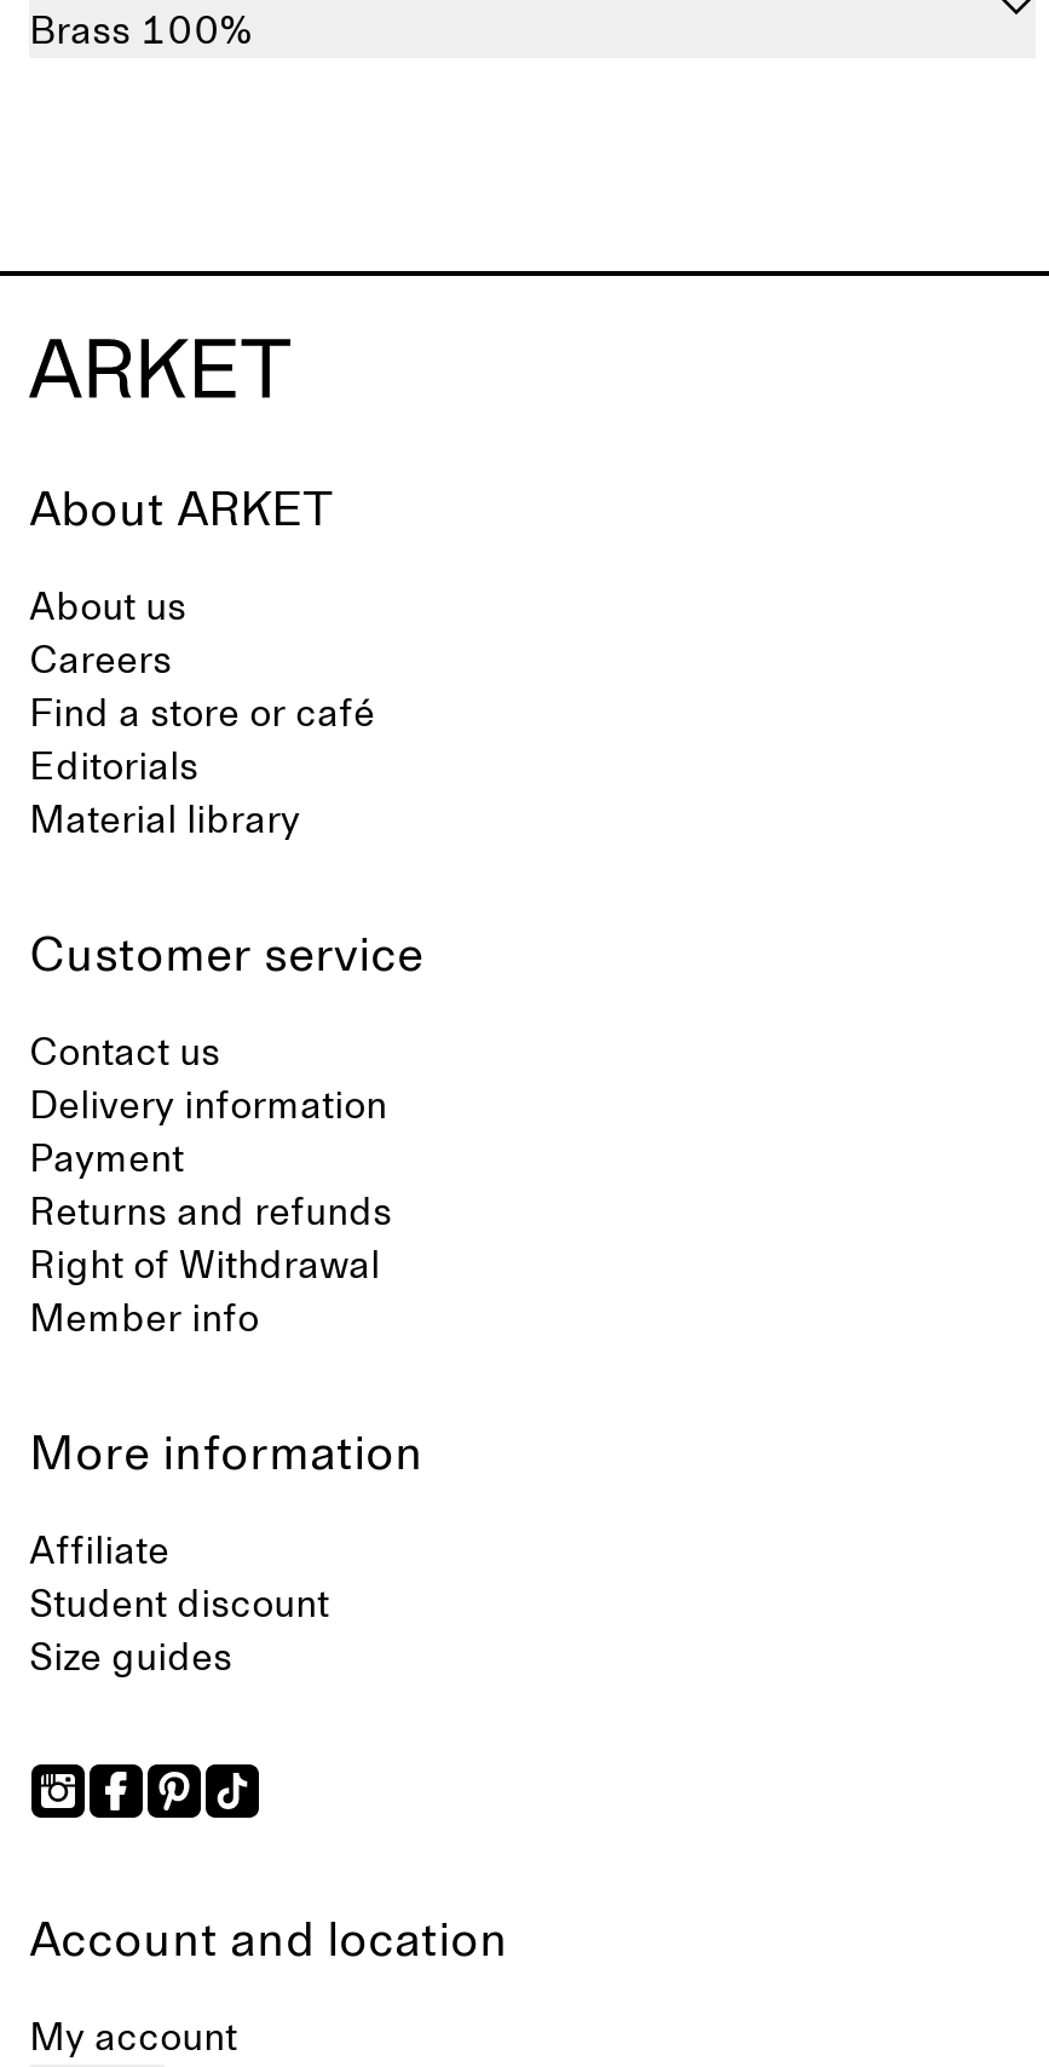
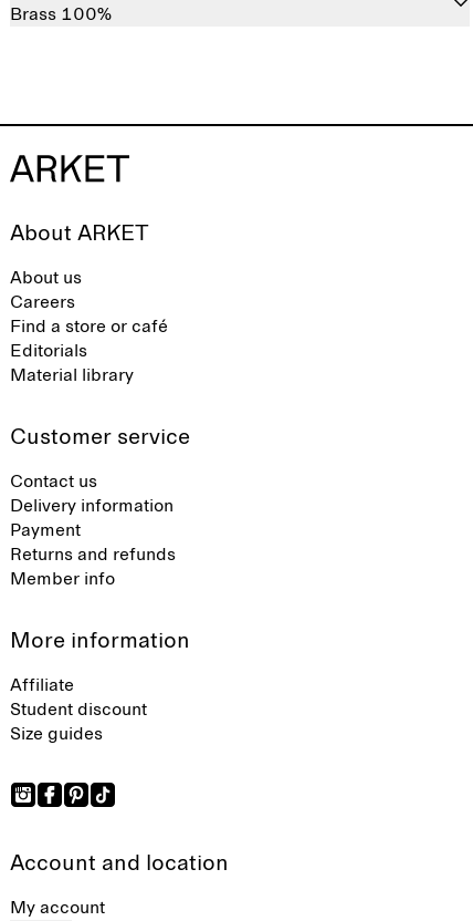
[29,1246,380,1285] Right of Withdrawal -> none

